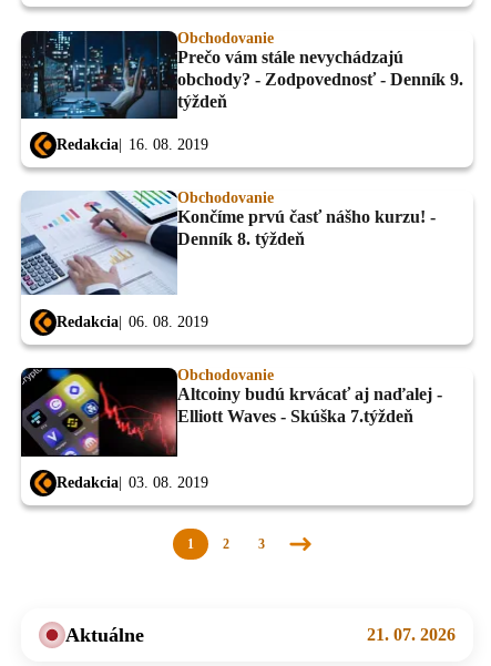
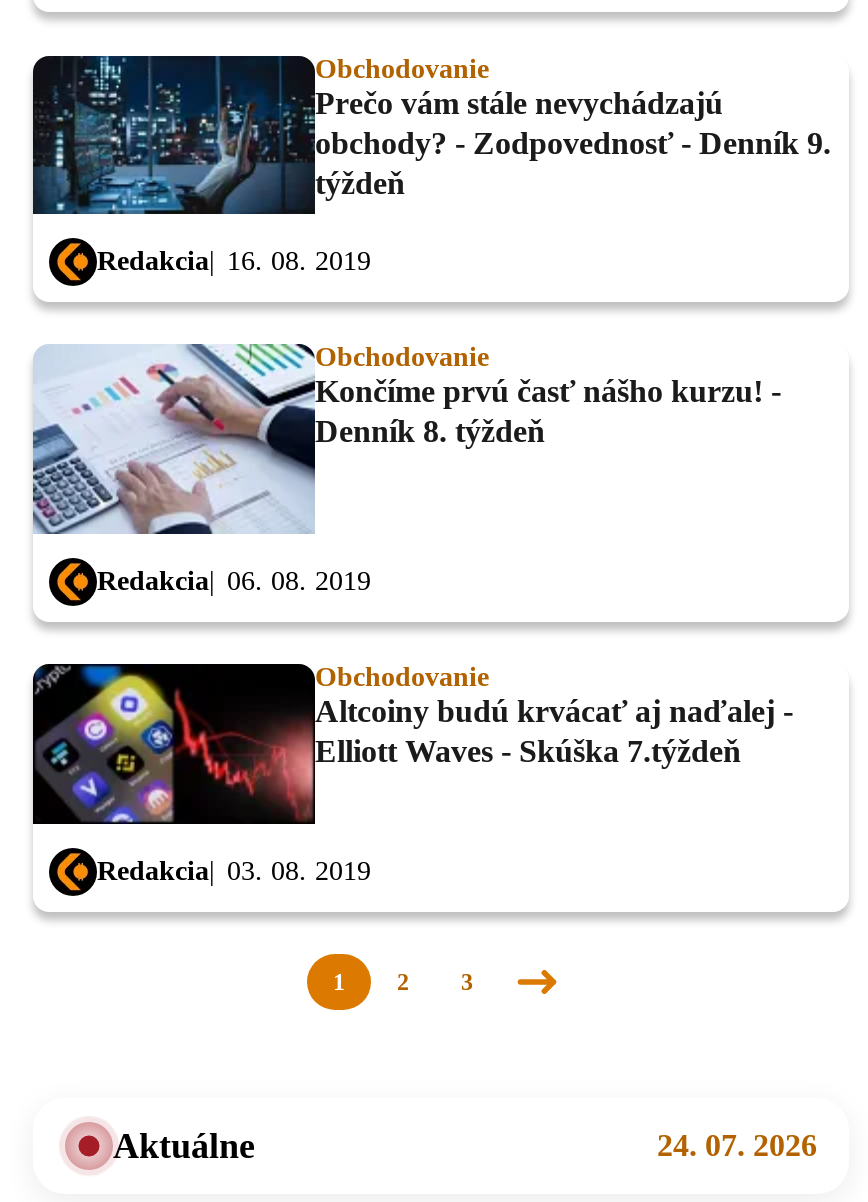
[367,625,456,644] 21. 07. 2026 -> [657,1128,817,1162] 24. 07. 2026

